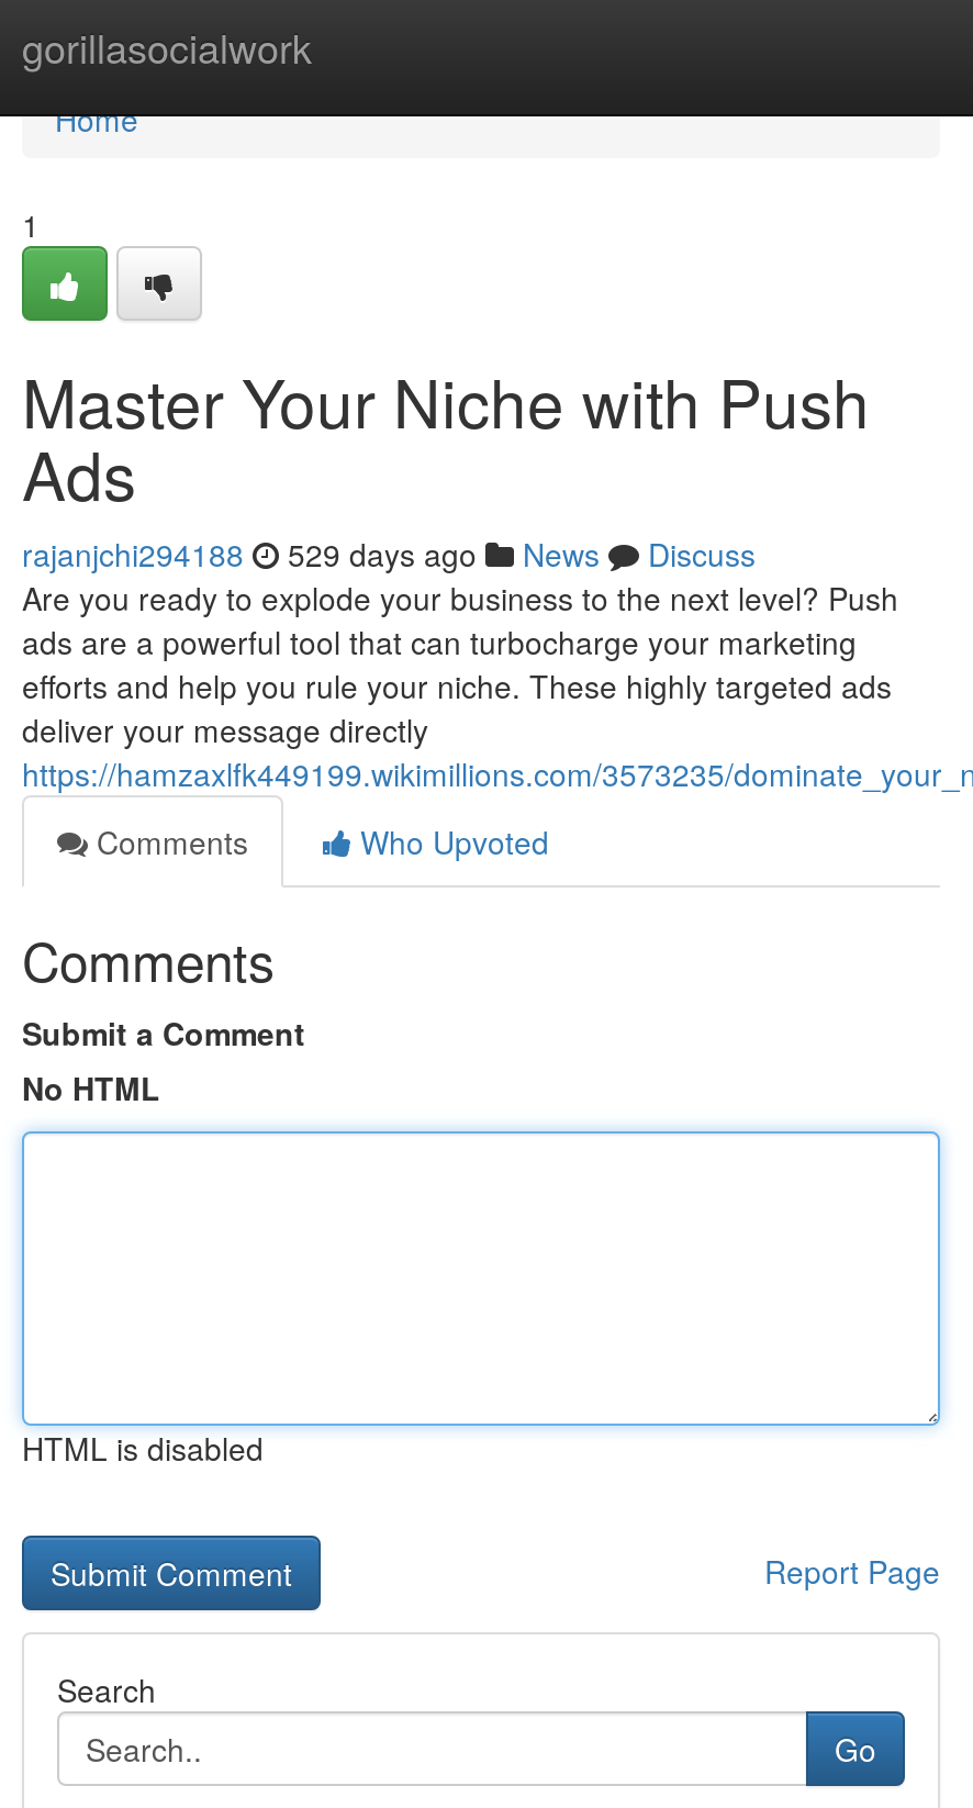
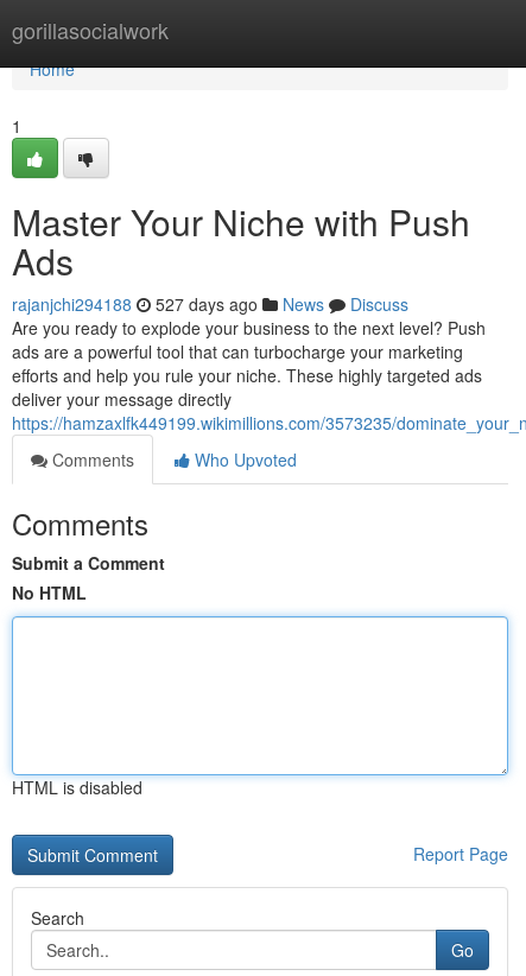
[22,532,756,576] rajanjchi294188 529 days ago News Discuss -> [12,292,408,316] rajanjchi294188 527 days ago News Discuss

